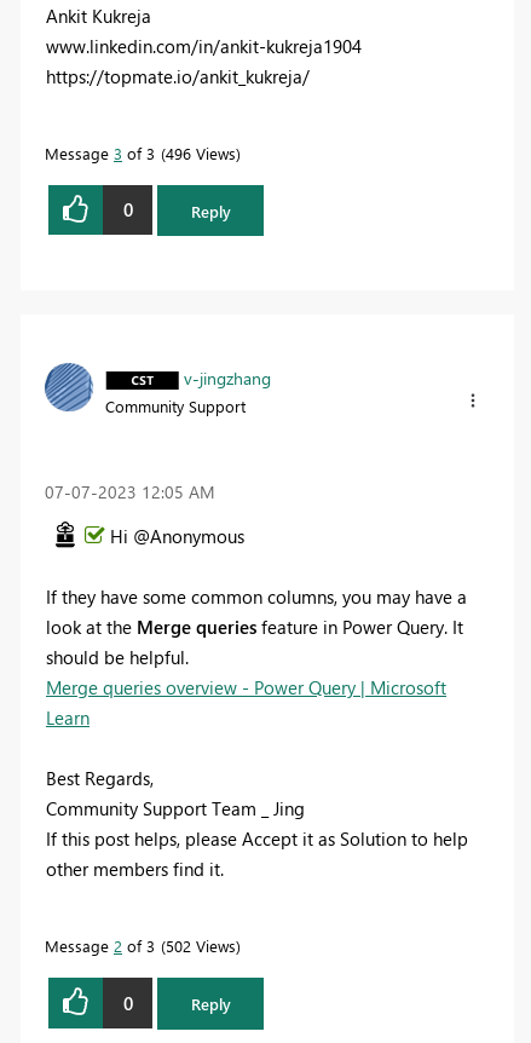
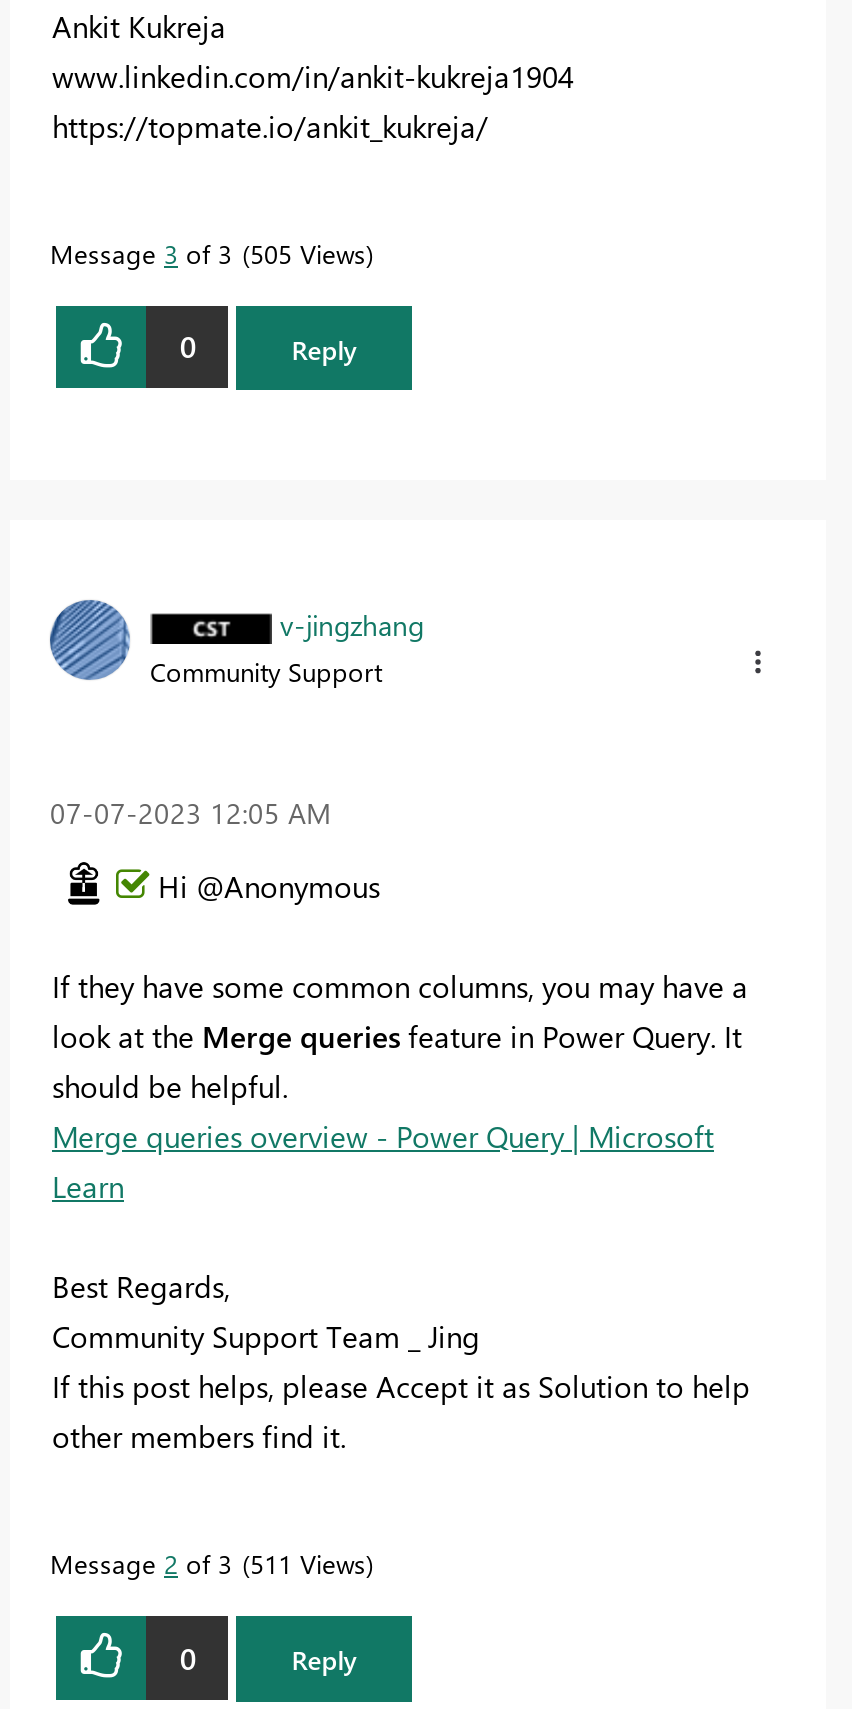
[45,143,236,163] Message 3 of 3 496 Views -> [50,236,366,270] Message 3 of 3 505 Views
[45,936,236,956] Message 2 of 3 502 Views -> [50,1547,366,1581] Message 2 of 3 511 Views

